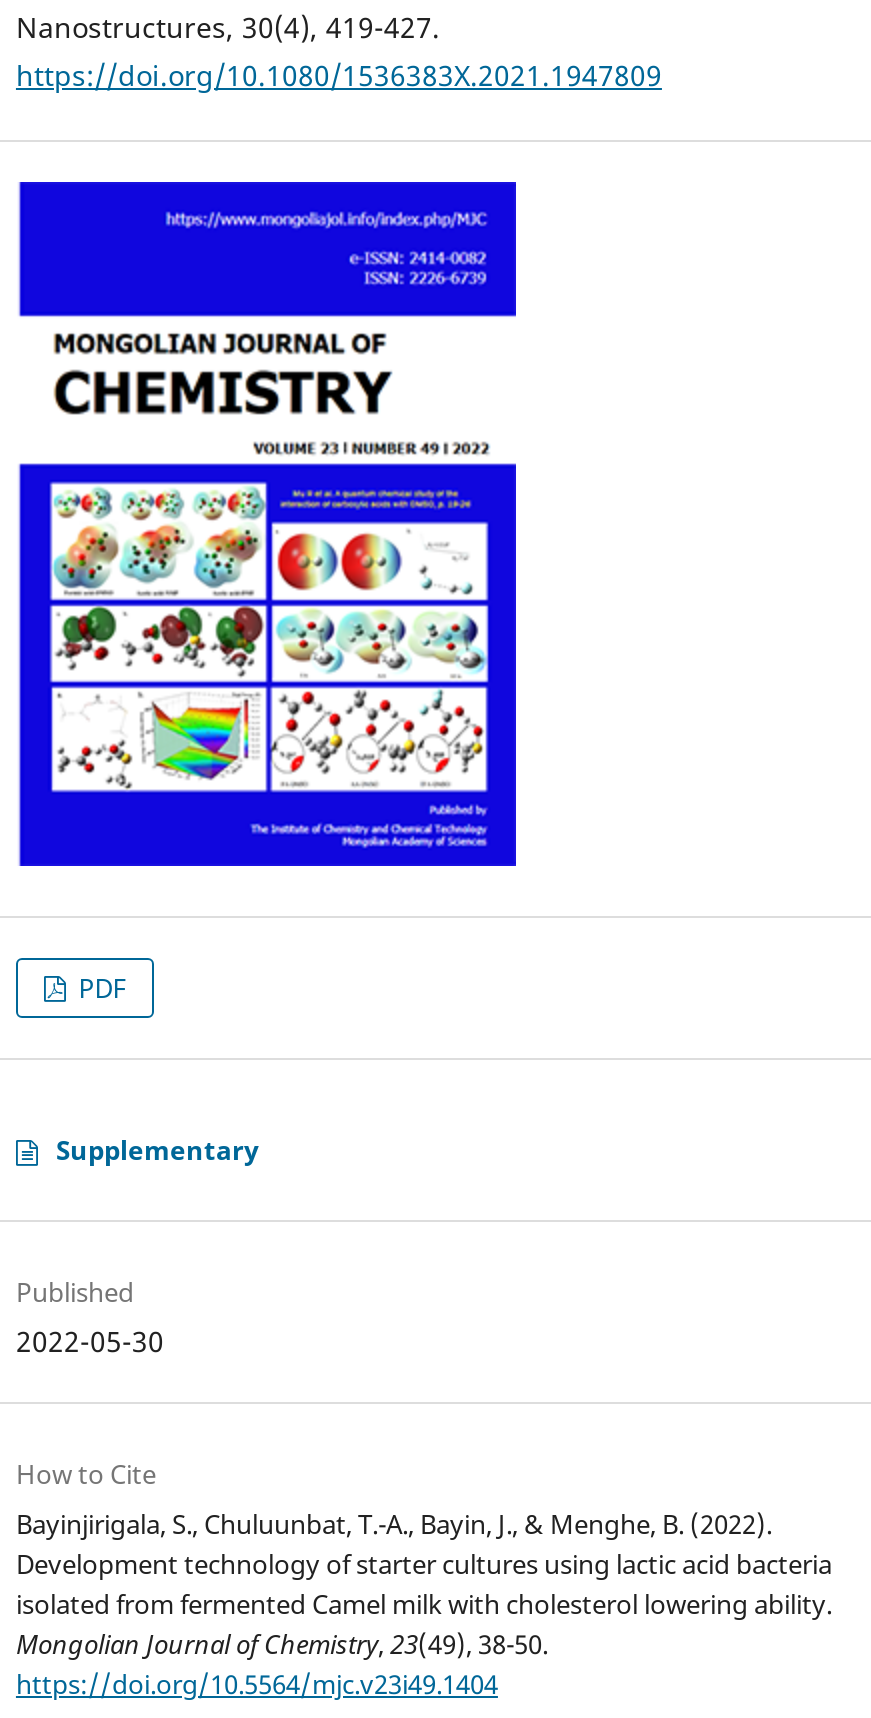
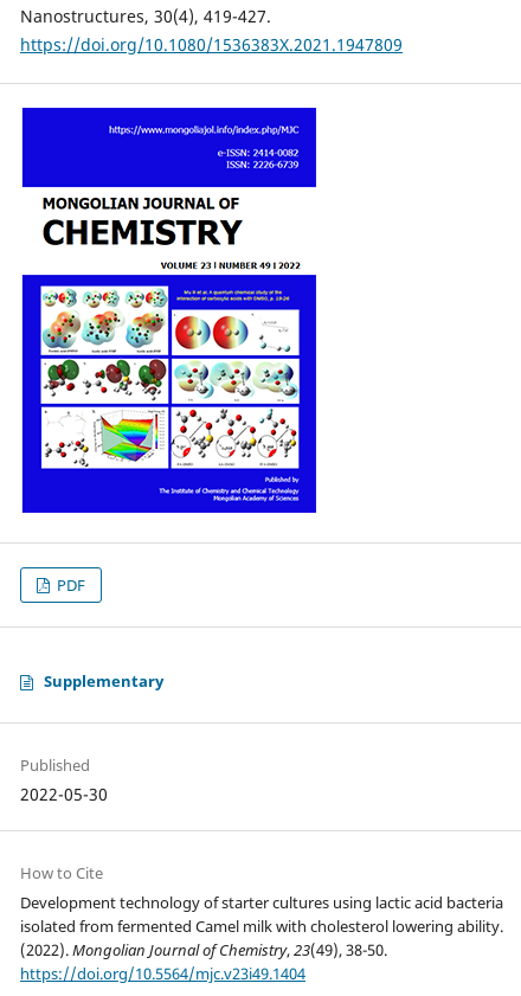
[16,1507,772,1543] Bayinjirigala, S., Chuluunbat, T.-A., Bayin, J., & Menghe, B. (2022). -> none
[16,1627,548,1663] Mongolian Journal of Chemistry, 23(49), 38-50. -> [20,940,387,961] (2022).Mongolian Journal of Chemistry, 23(49), 38-50.

